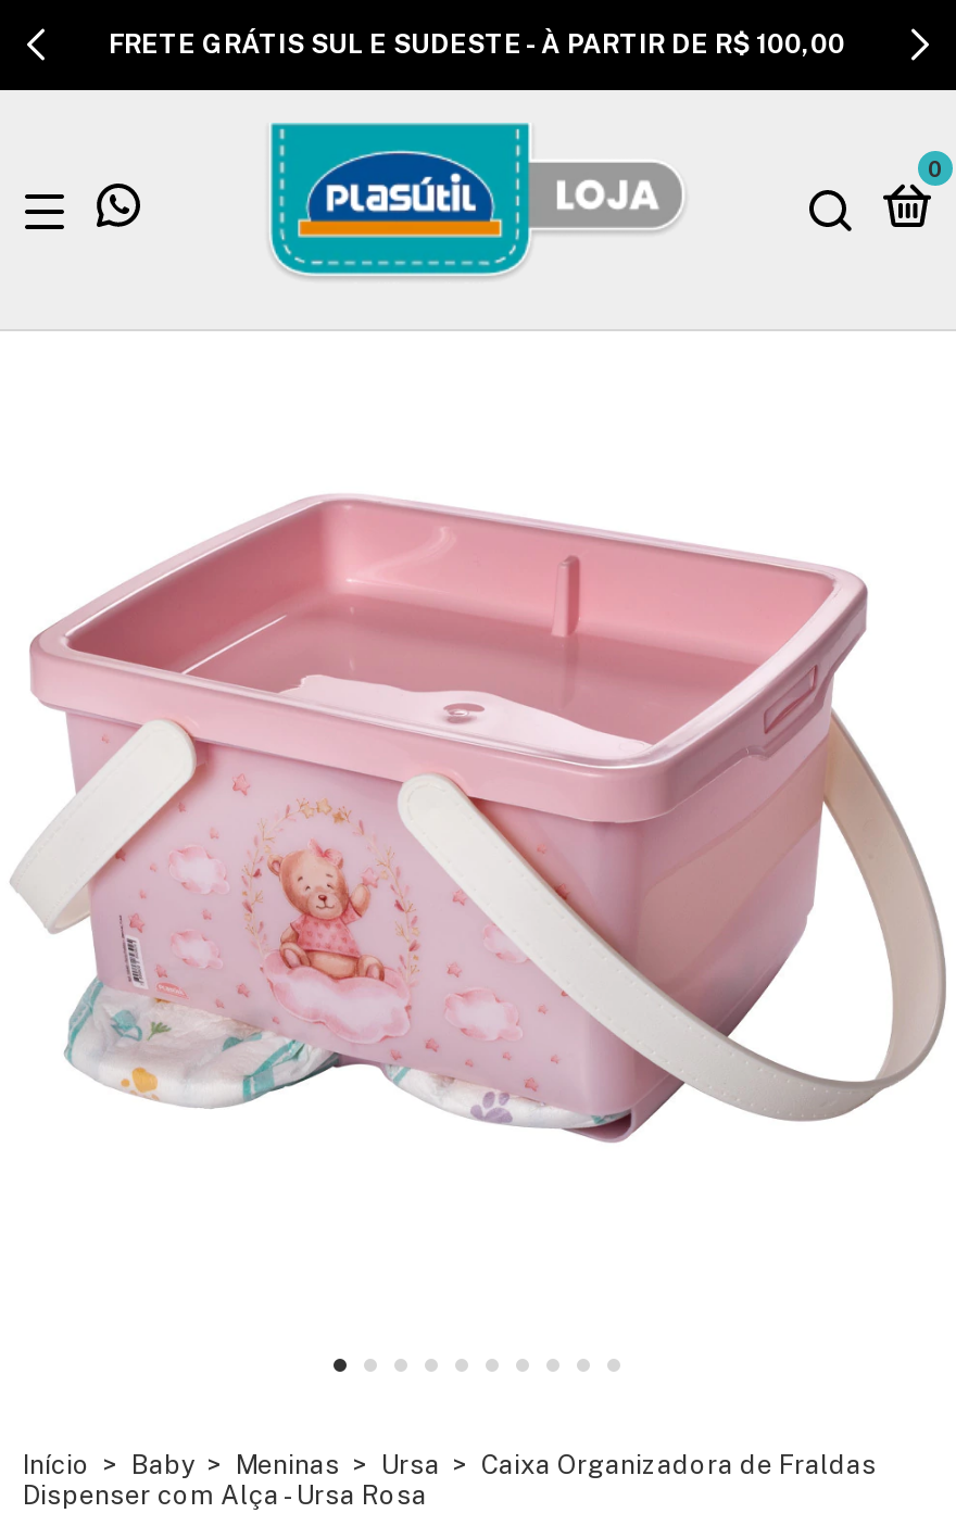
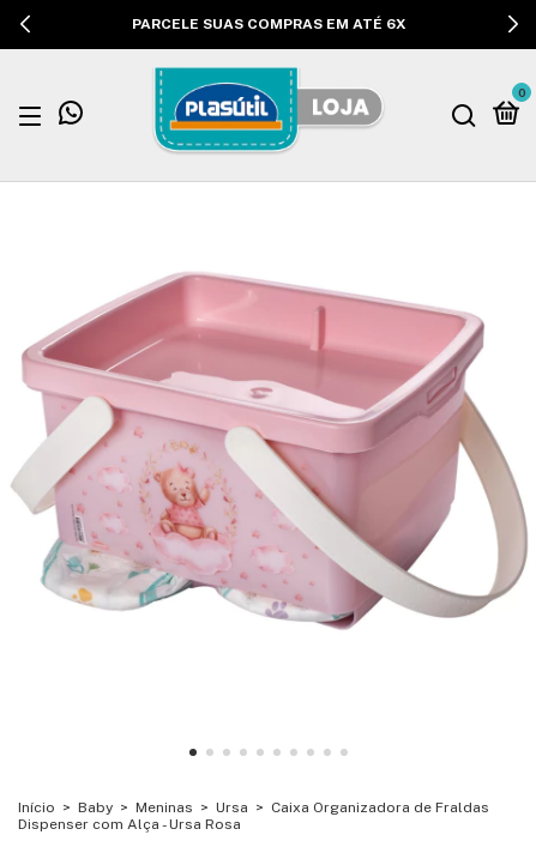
[109,29,845,60] FRETE GRÁTIS SUL E SUDESTE - À PARTIR DE R$ 100,00 -> [131,16,406,32] PARCELE SUAS COMPRAS EM ATÉ 6X

